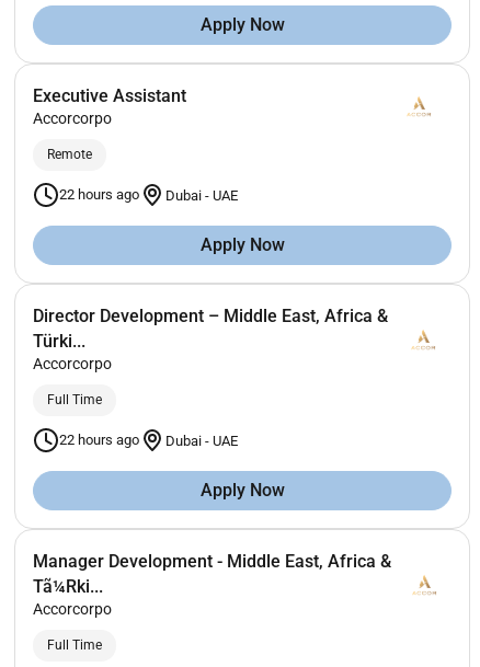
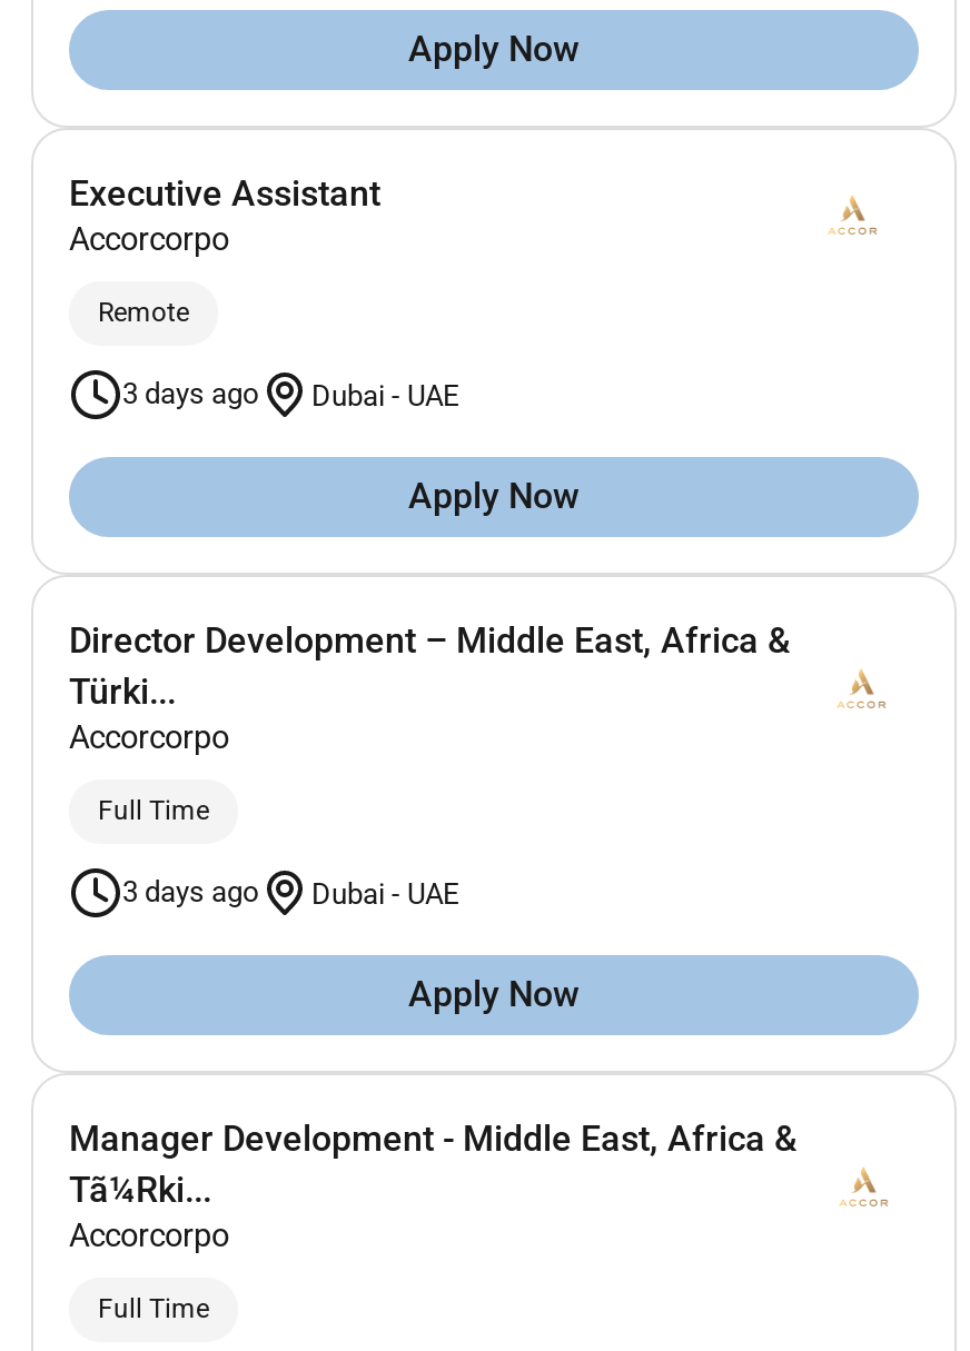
[59,186,238,203] 22 hours ago Dubai - UAE -> [122,377,458,412] 3 days ago Dubai - UAE
[59,432,238,449] 22 hours ago Dubai - UAE -> [122,876,458,910] 3 days ago Dubai - UAE

